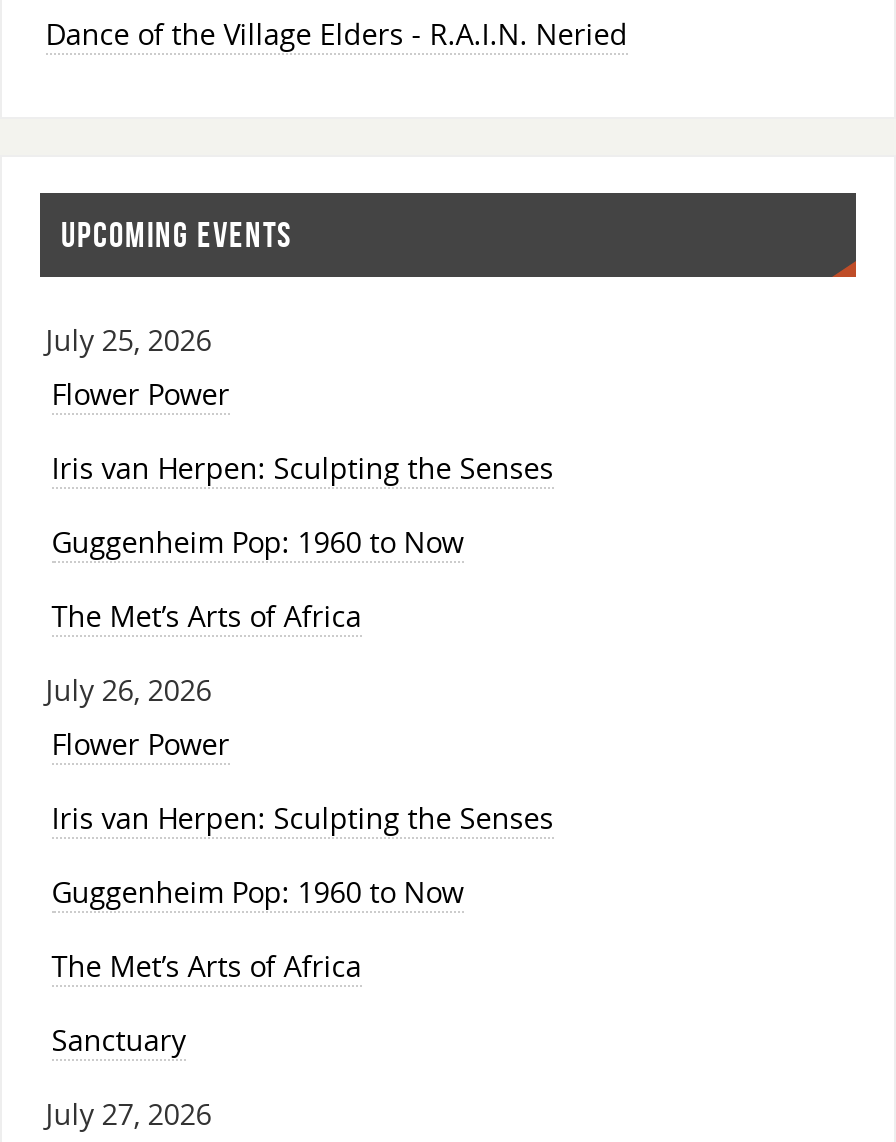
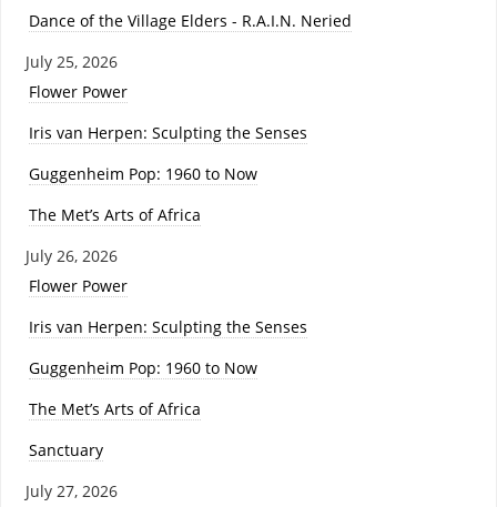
[61,215,293,255] UPCOMING EVENTS -> none

